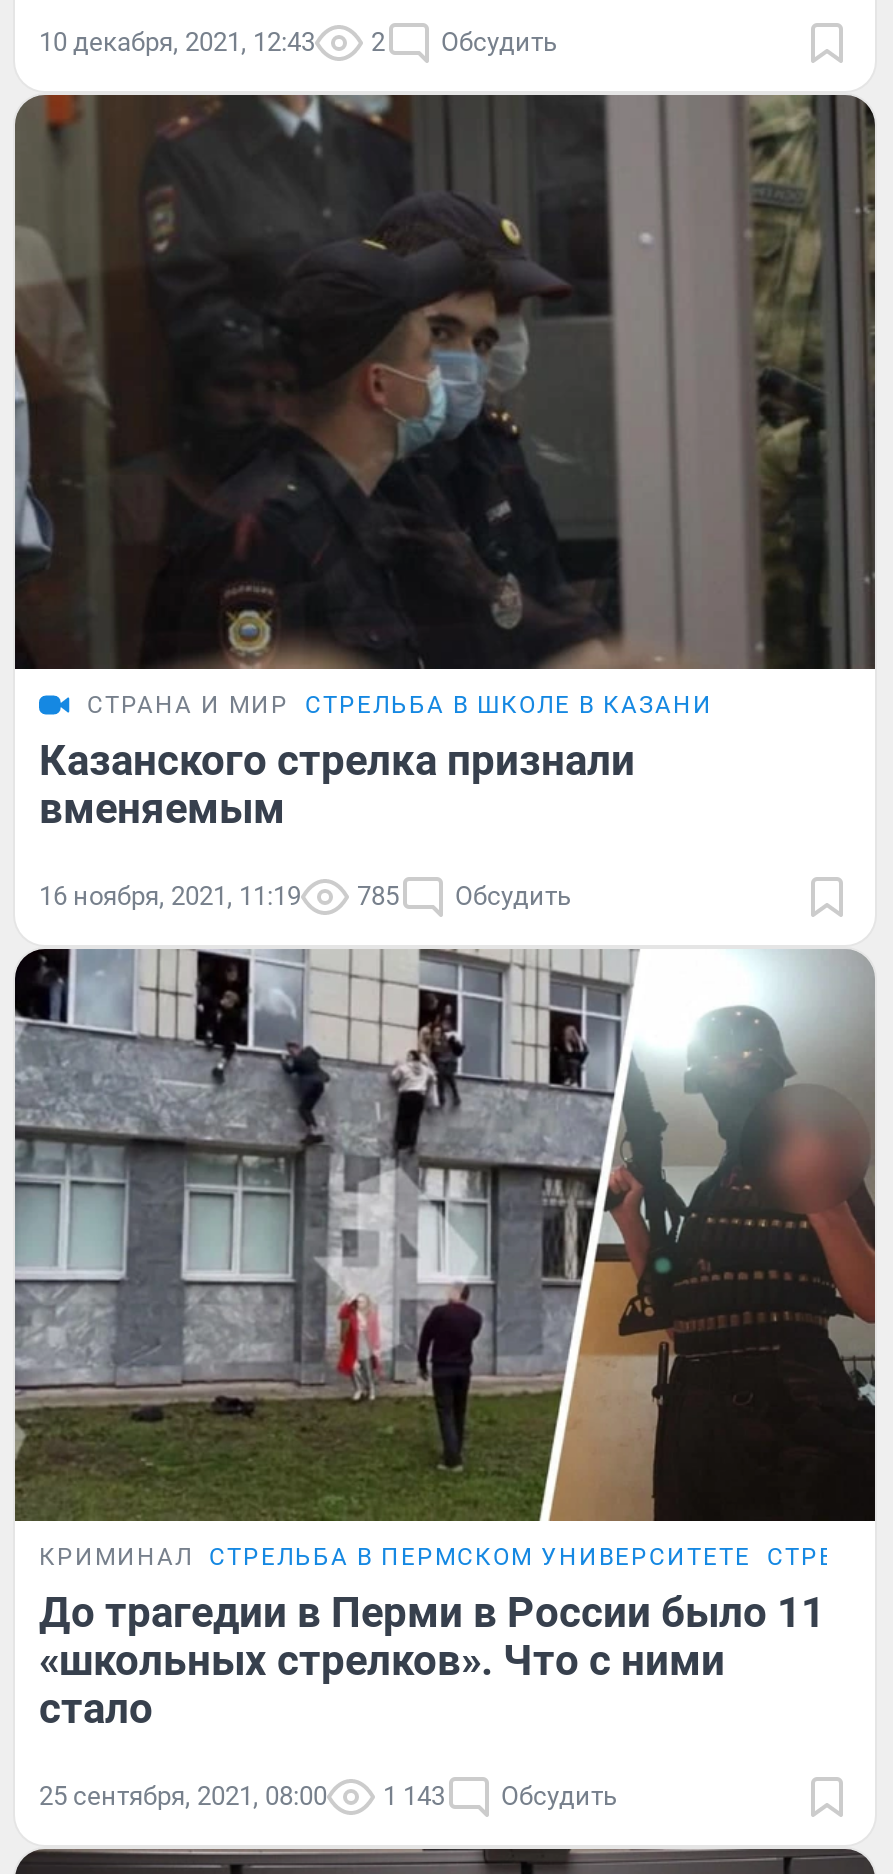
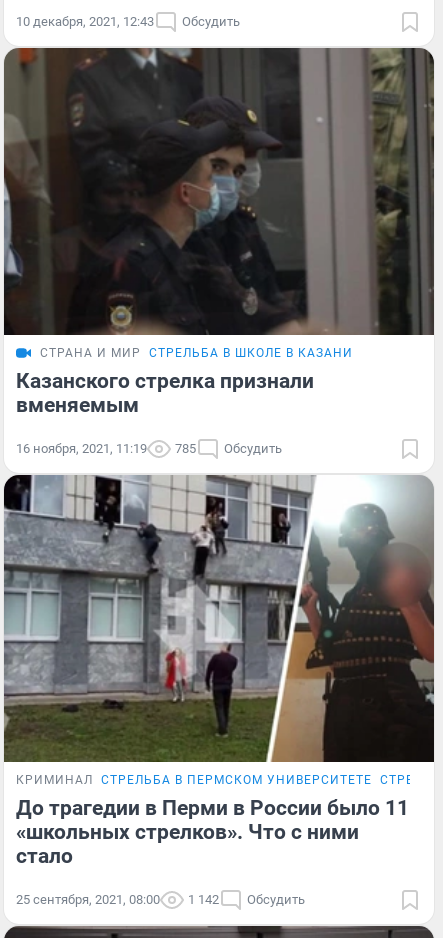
[371,26,385,56] 2 -> none
[39,1781,617,1811] 25 сентября, 2021, 08:00 1 143 Обсудить -> [16,891,305,906] 25 сентября, 2021, 08:00 1 142 Обсудить

